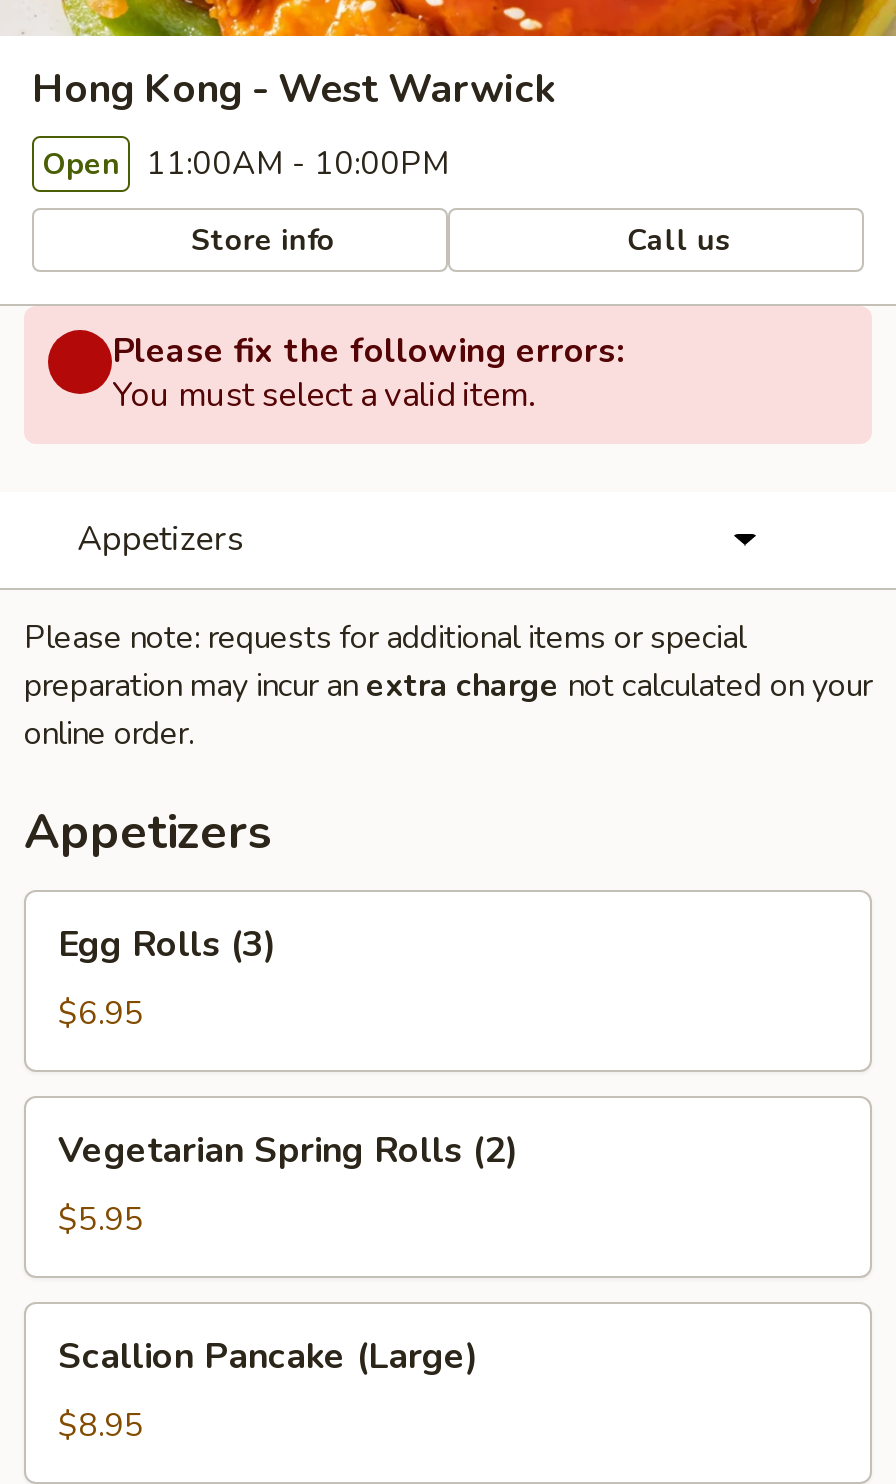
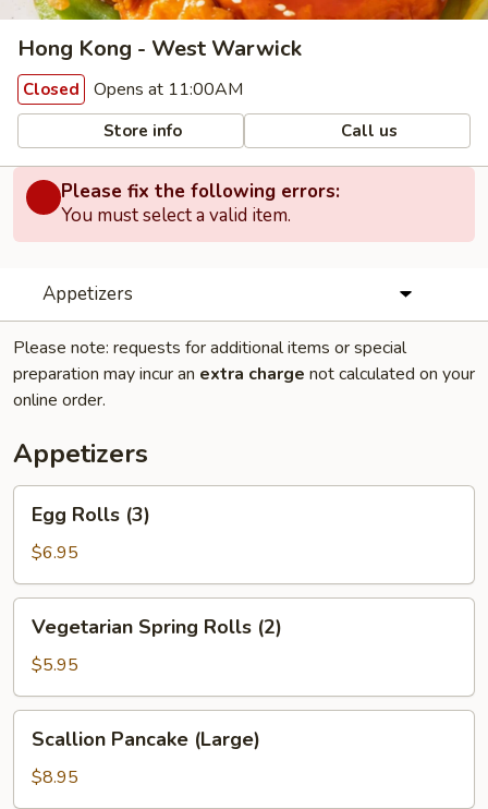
[42,142,450,186] Open 11:00AM - 10:00PM -> [23,77,243,101] Closed Opens at 11:00AM

